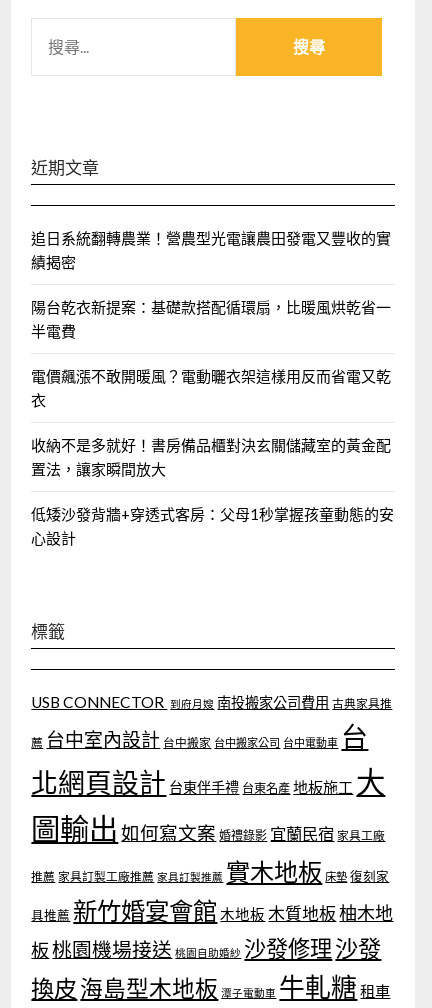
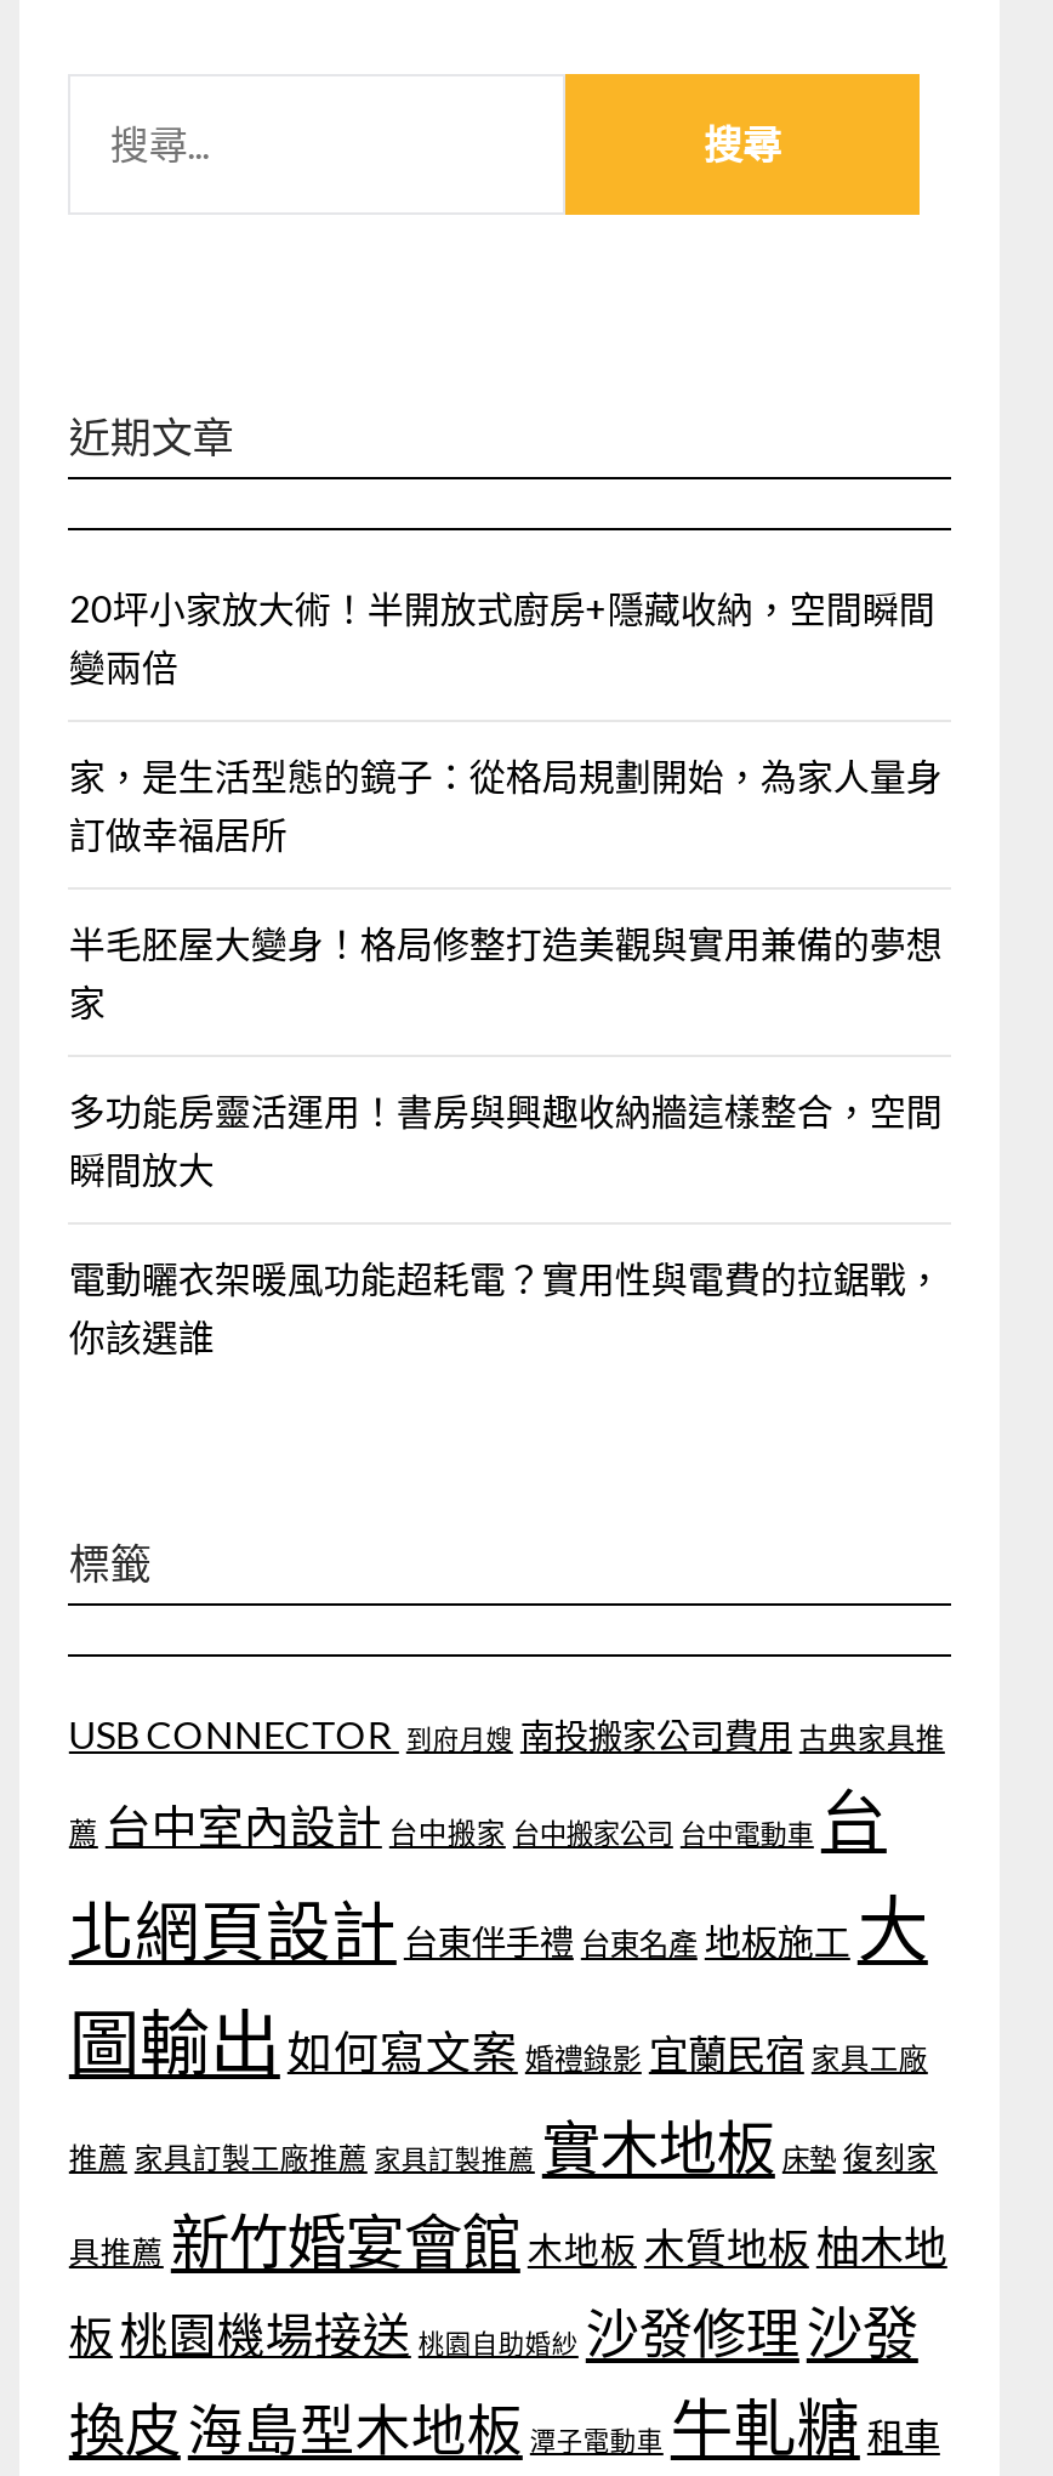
[31,229,391,271] 追日系統翻轉農業！營農型光電讓農田發電又豐收的實 | 績揭密 -> [69,585,935,687] 20坪小家放大術！半開放式廚房+隱藏收納，空間瞬間 | 變兩倍
[31,298,391,340] 陽台乾衣新提案：基礎款搭配循環扇，比暖風烘乾省一 | 半電費 -> [69,753,942,855] 家，是生活型態的鏡子：從格局規劃開始，為家人量身 | 訂做幸福居所
[31,367,391,409] 電價飆漲不敢開暖風？電動曬衣架這樣用反而省電又乾 | 衣 -> [69,920,942,1022] 半毛胚屋大變身！格局修整打造美觀與實用兼備的夢想 | 家
[31,436,391,478] 收納不是多就好！書房備品櫃對決玄關儲藏室的黃金配 | 置法，讓家瞬間放大 -> [69,1088,942,1190] 多功能房靈活運用！書房與興趣收納牆這樣整合，空間 | 瞬間放大
[31,505,394,547] 低矮沙發背牆+穿透式客房：父母1秒掌握孩童動態的安 | 心設計 -> [69,1255,942,1357] 電動曬衣架暖風功能超耗電？實用性與電費的拉鋸戰， | 你該選誰

